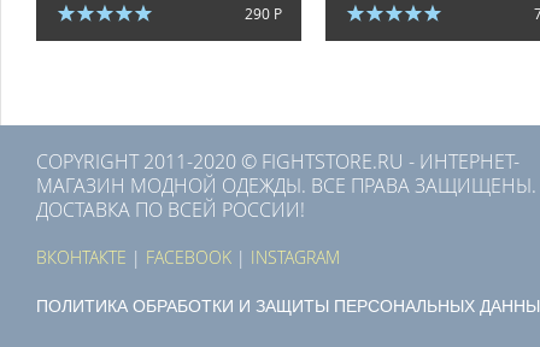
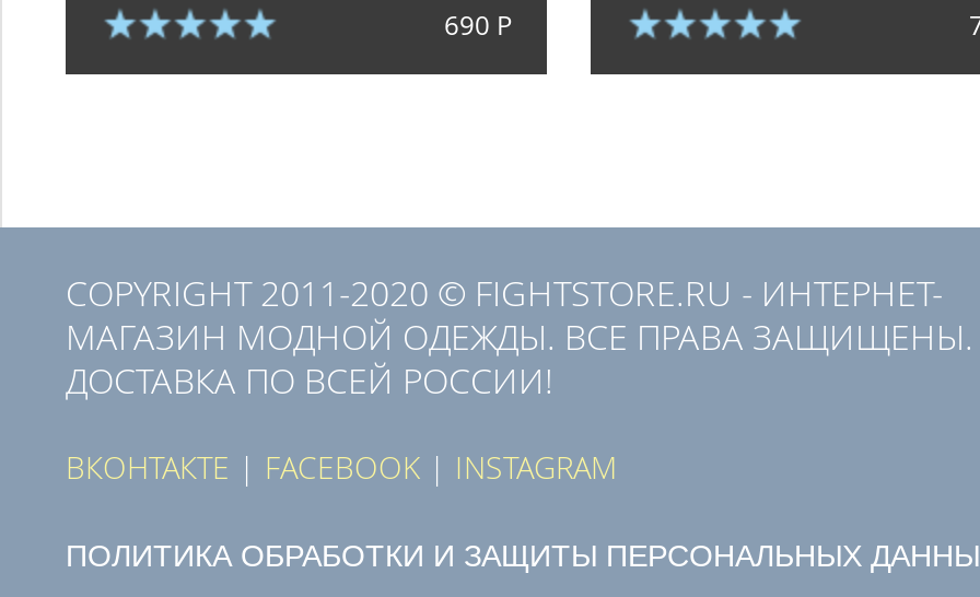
[245,4,282,23] 290 Р -> [444,7,512,42] 690 Р

